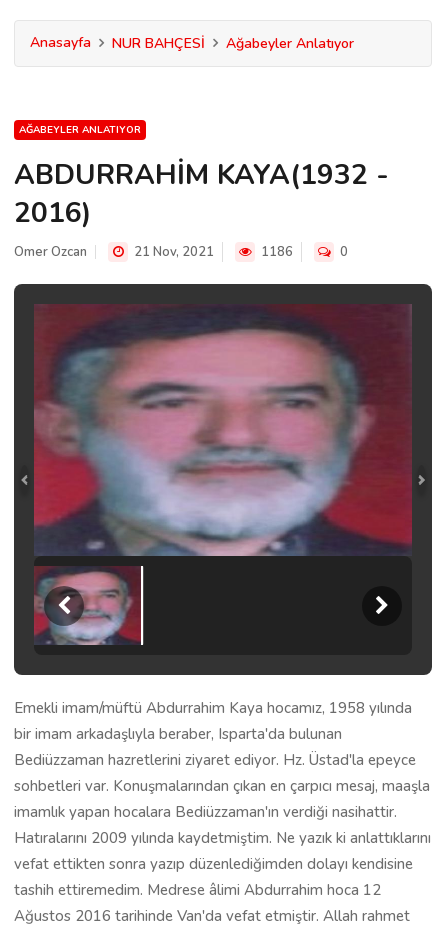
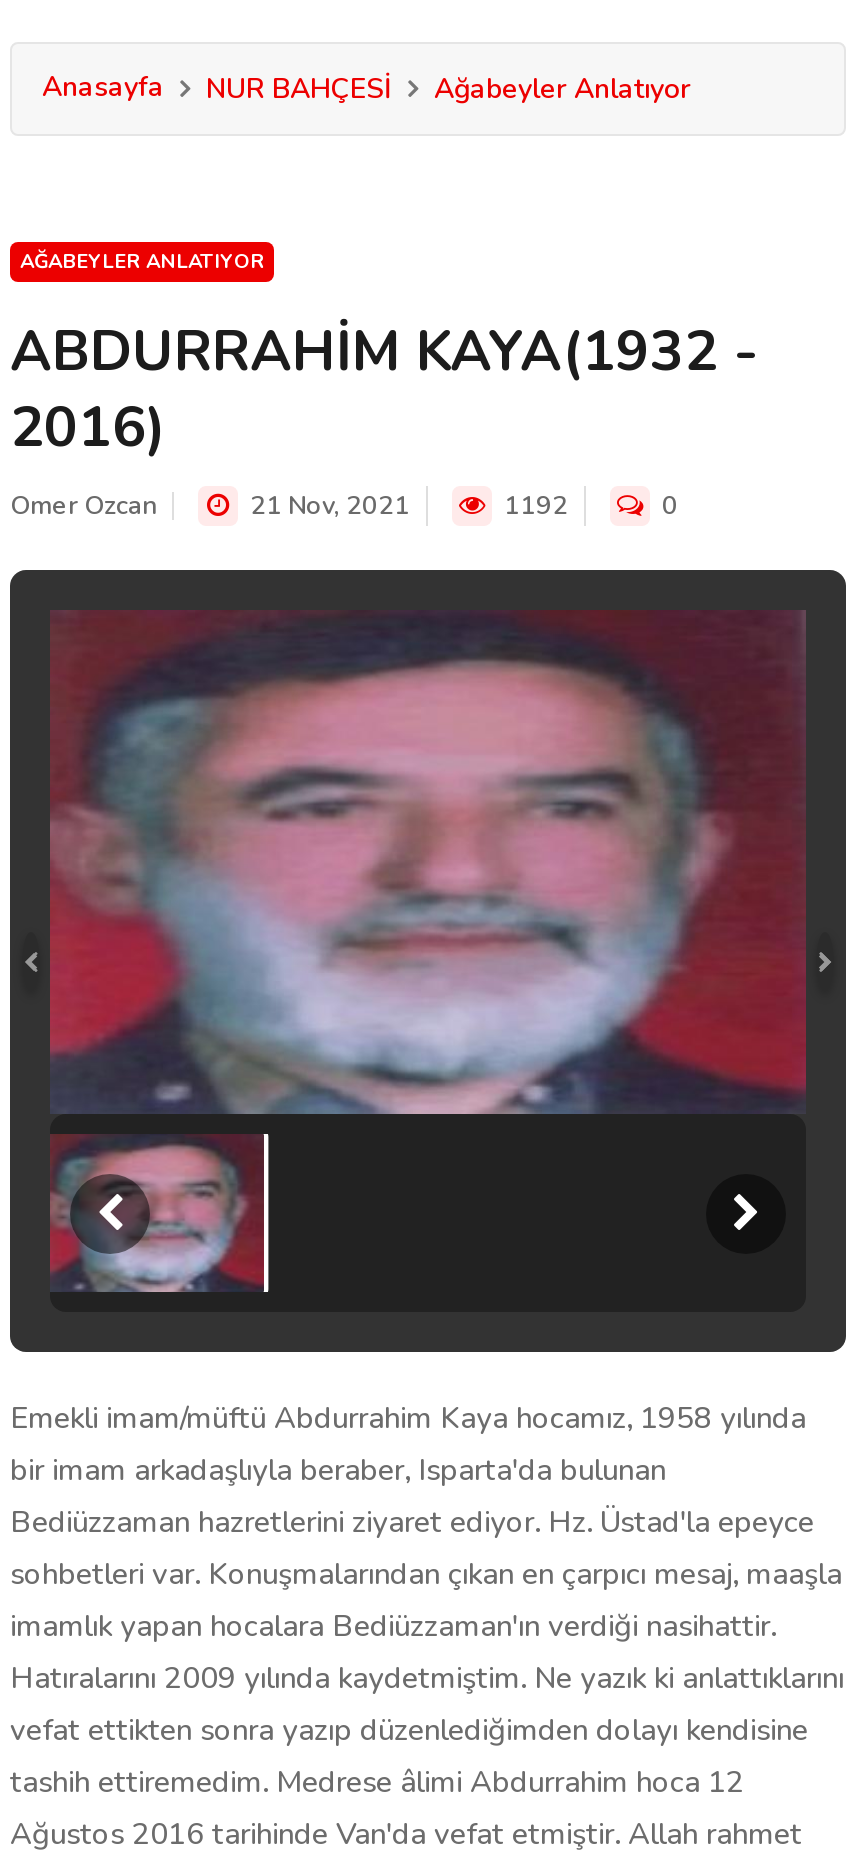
[258,243,293,261] 1186 -> [498,488,568,524] 1192

